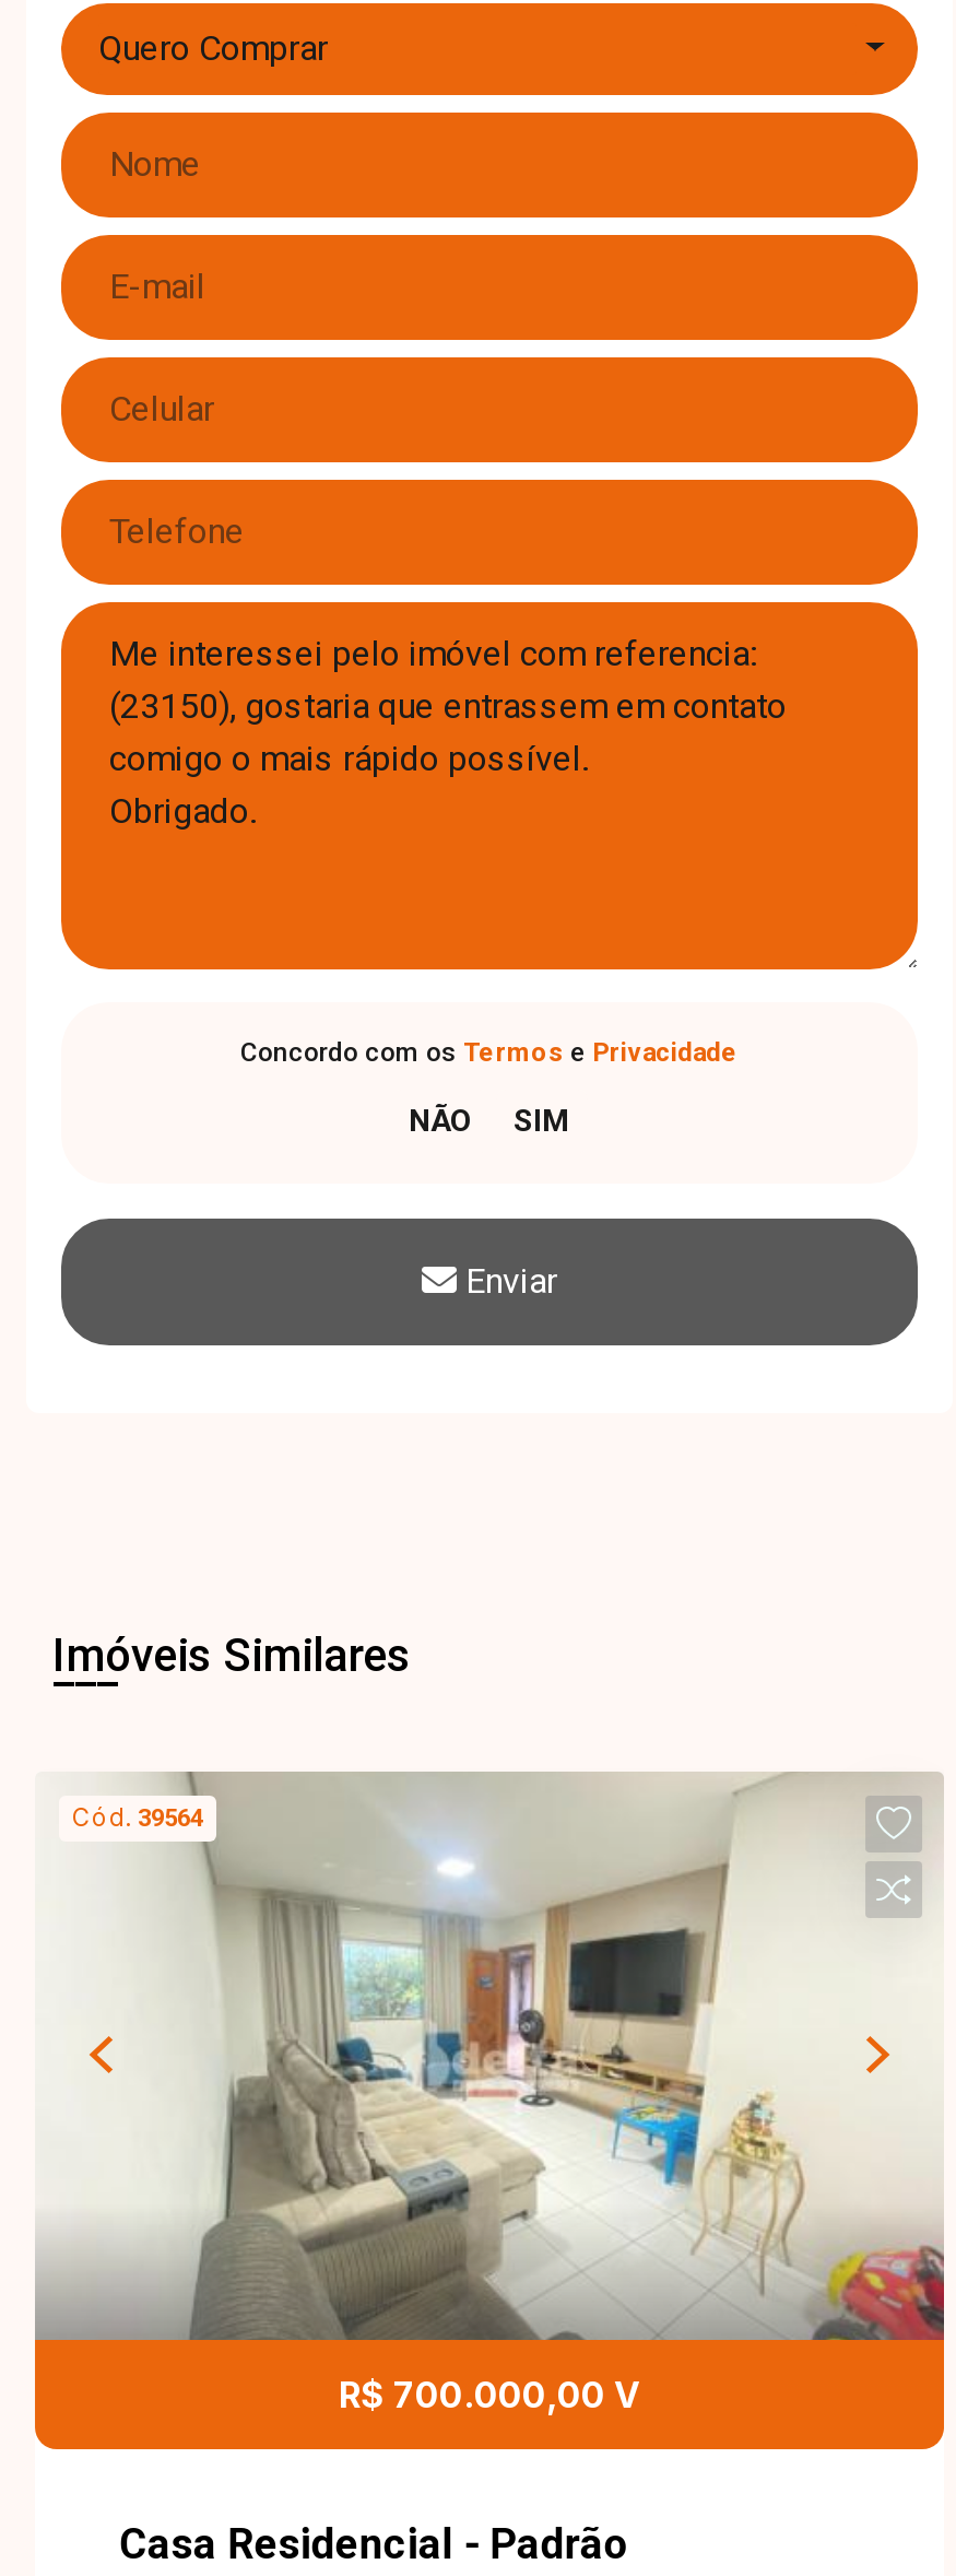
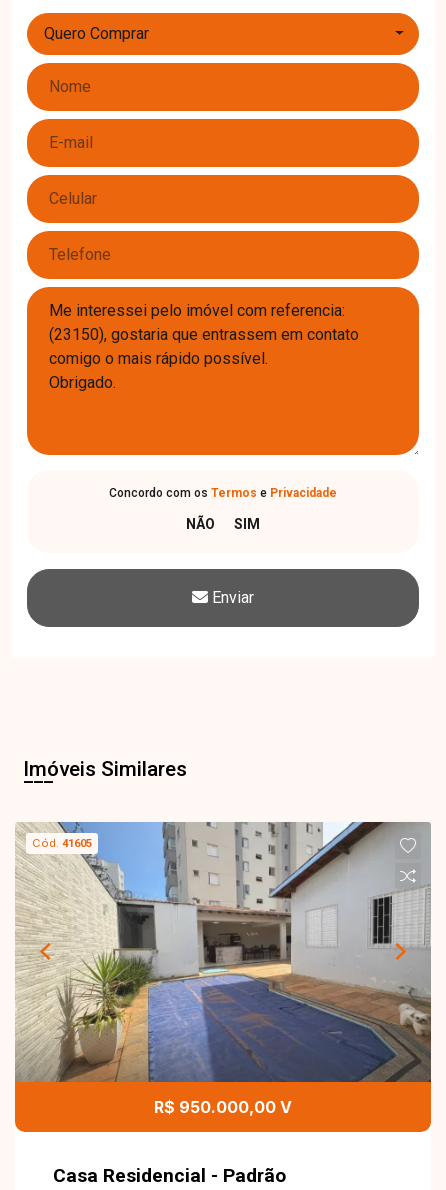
[37,1772,944,2342] [image] | Cód. 39564 -> [15,822,432,1083] [image] | Cód. 41605
[339,2372,640,2415] R$ 700.000,00 V -> [154,1096,292,1116] R$ 950.000,00 V

